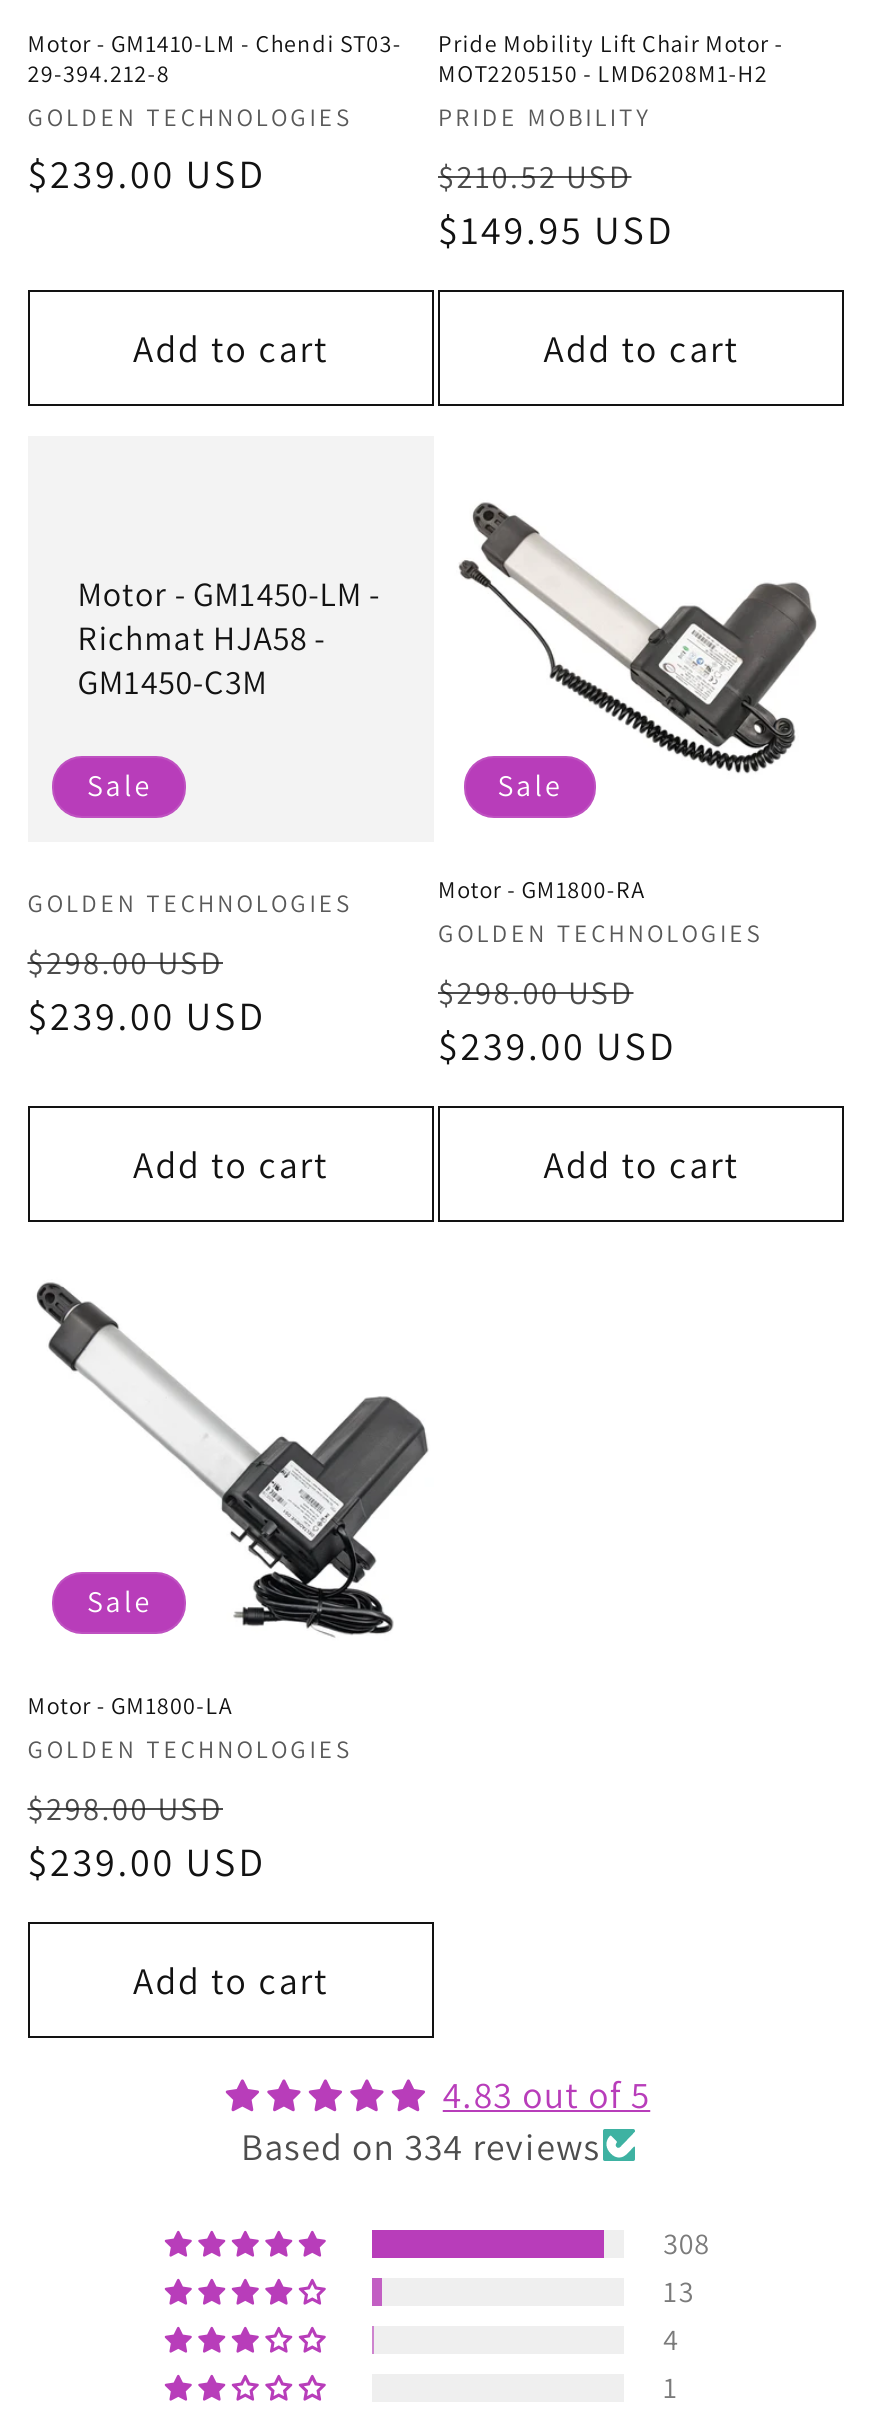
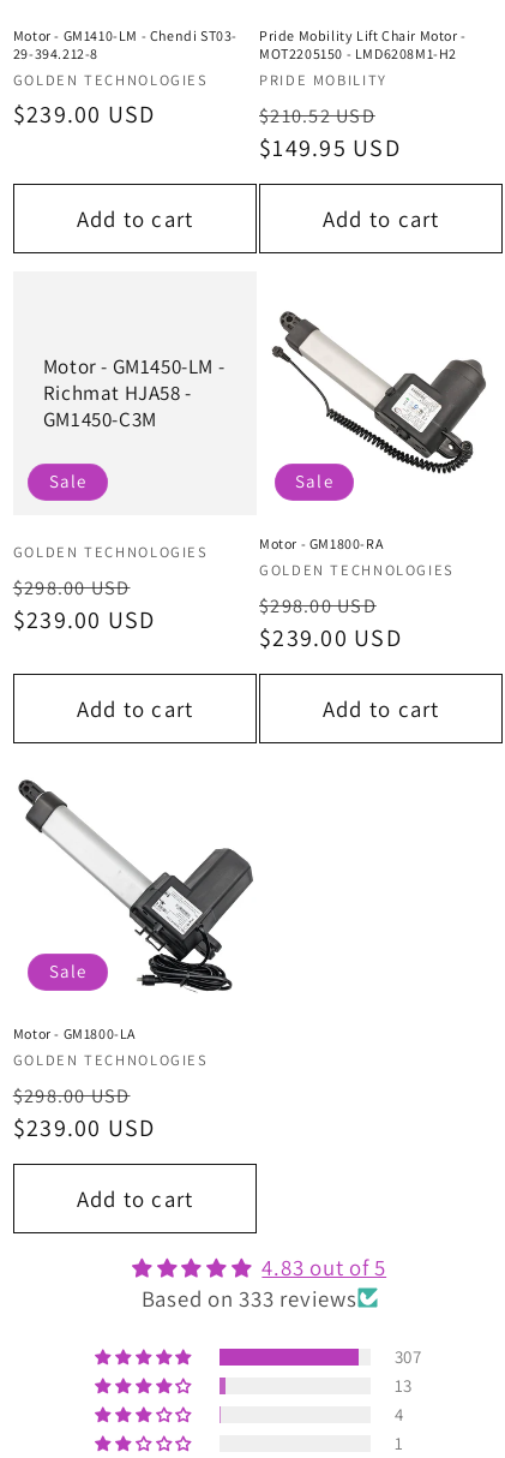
[241,2122,601,2170] Based on 334 reviews -> [141,1284,357,1312] Based on 333 reviews
[663,2224,710,2262] 308 -> [394,1345,422,1368] 307

